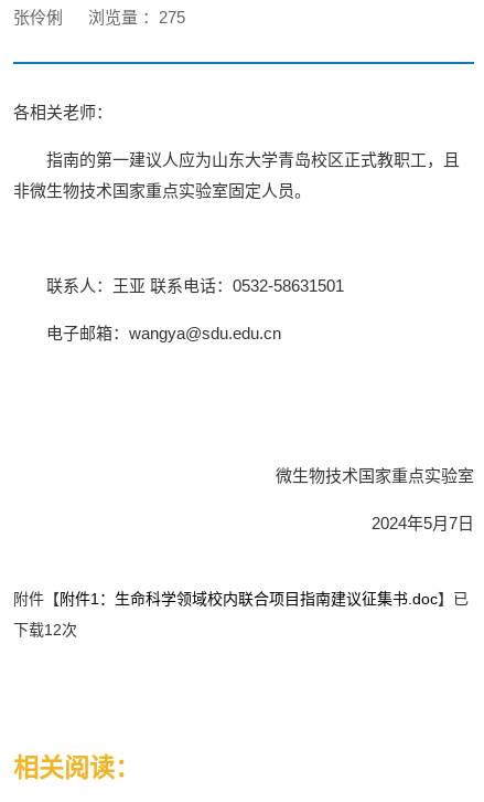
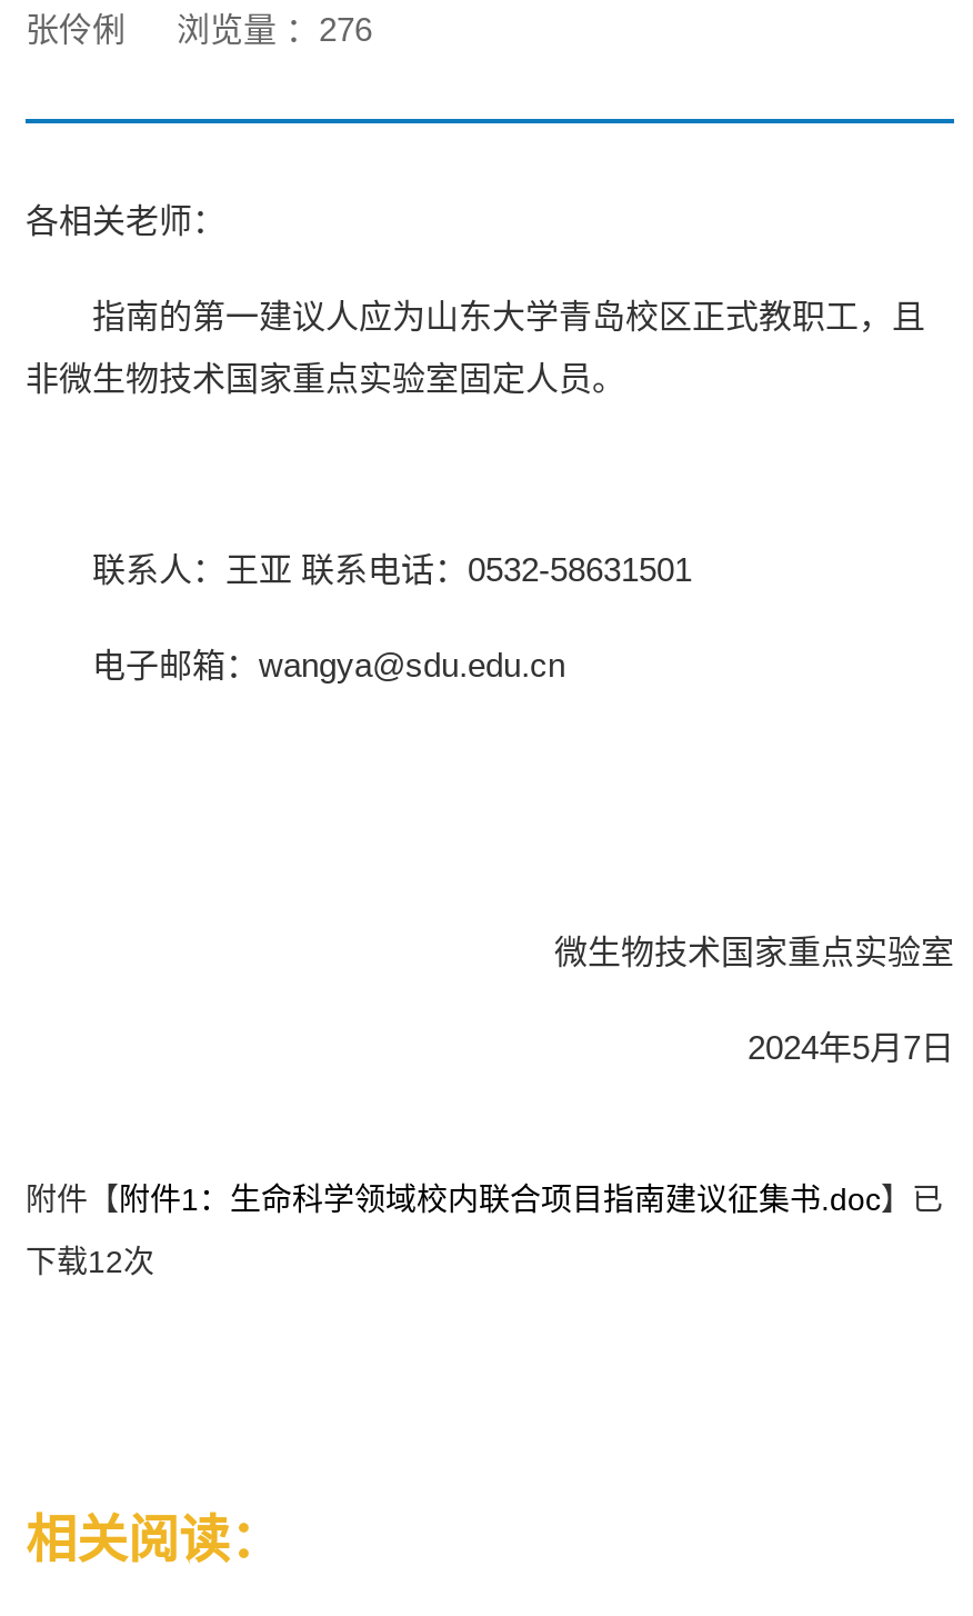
[13,8,185,27] 张伶俐 浏览量 ：275 -> [26,11,372,48] 张伶俐 浏览量 ：276

